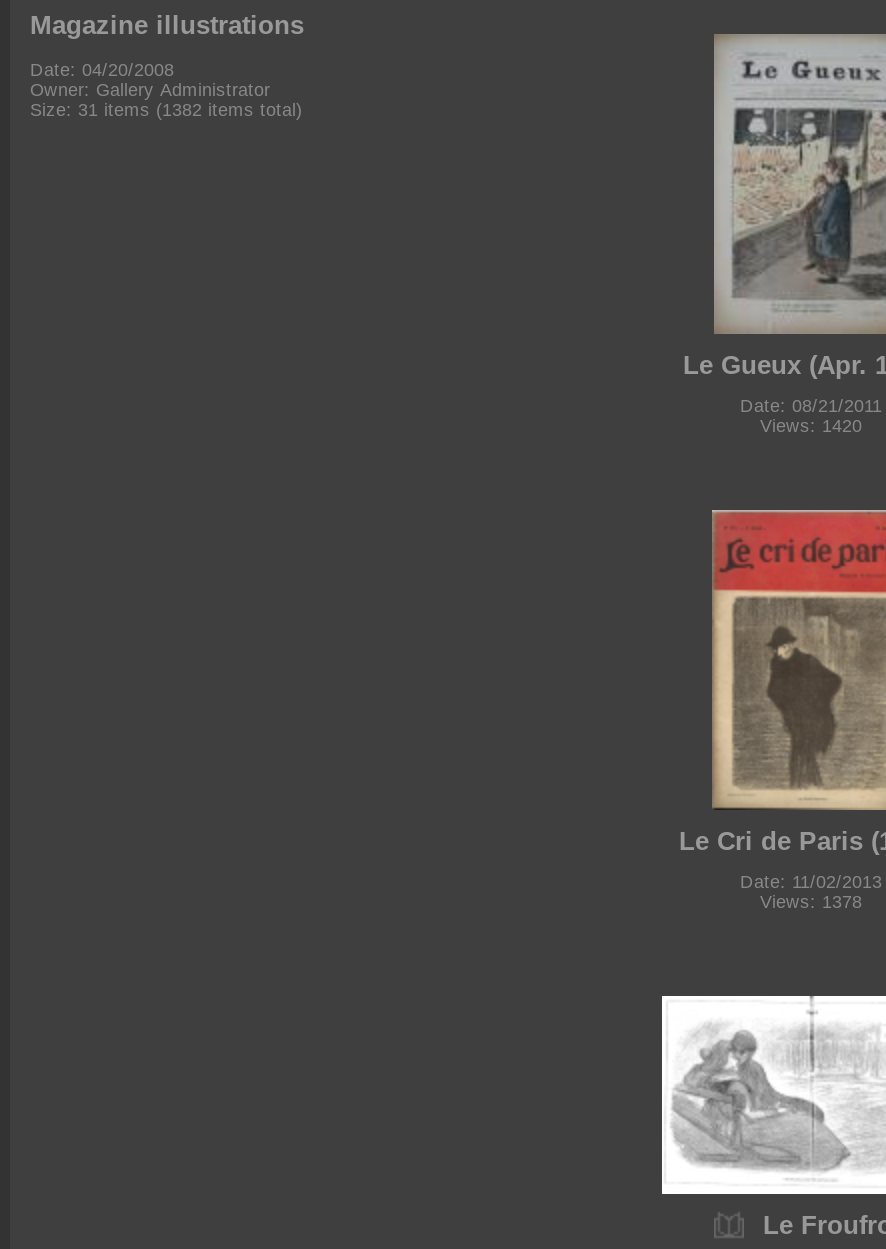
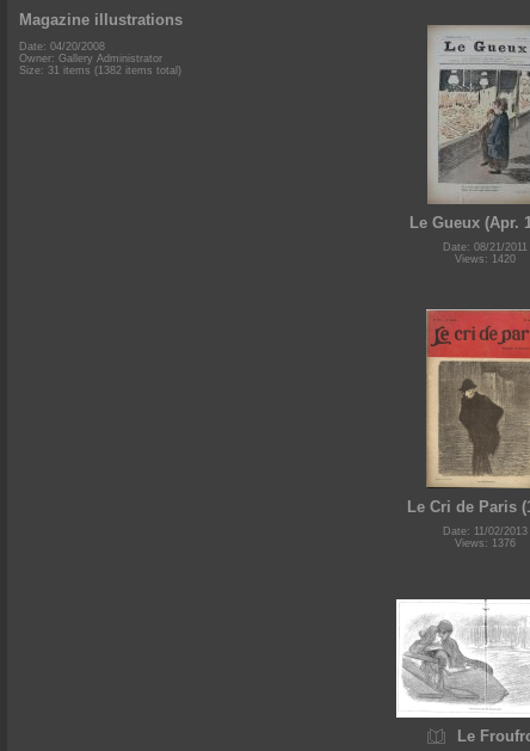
[760,891,862,911] Views: 1378 -> [455,537,516,549] Views: 1376

